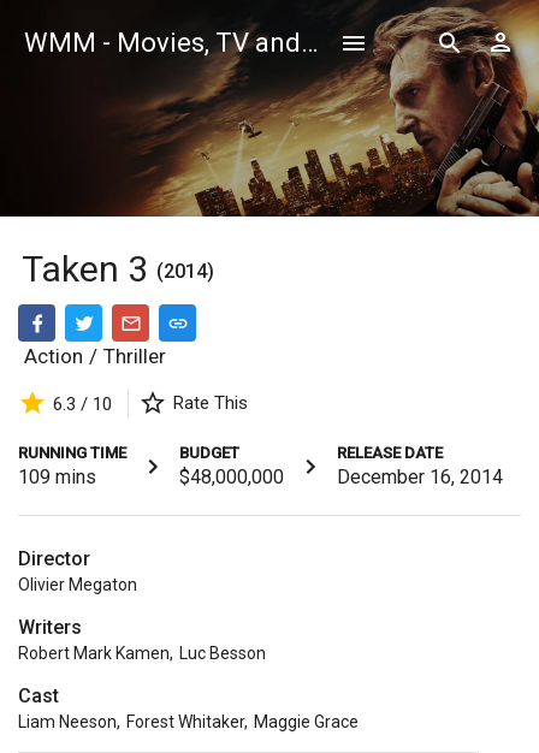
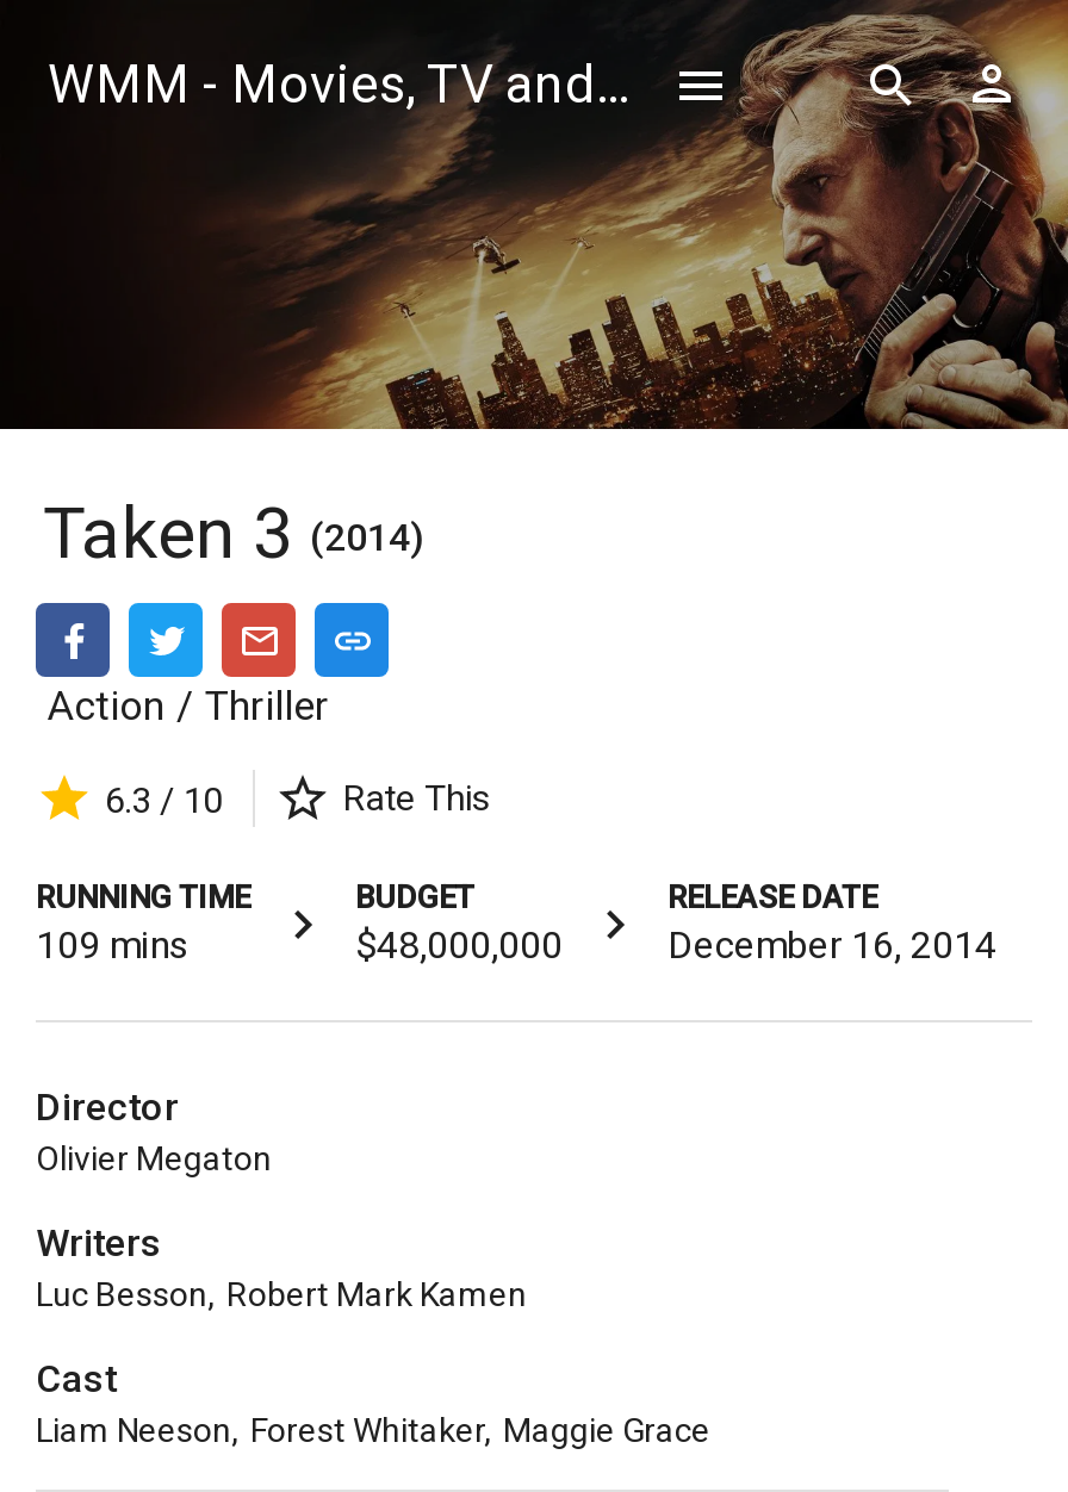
[18,644,266,663] Robert Mark Kamen, Luc Besson -> [36,1276,527,1314] Luc Besson, Robert Mark Kamen

